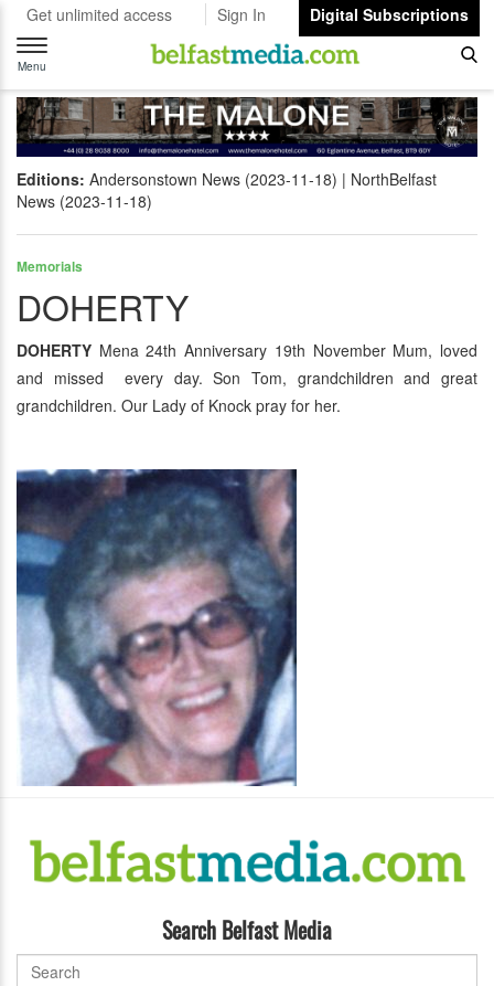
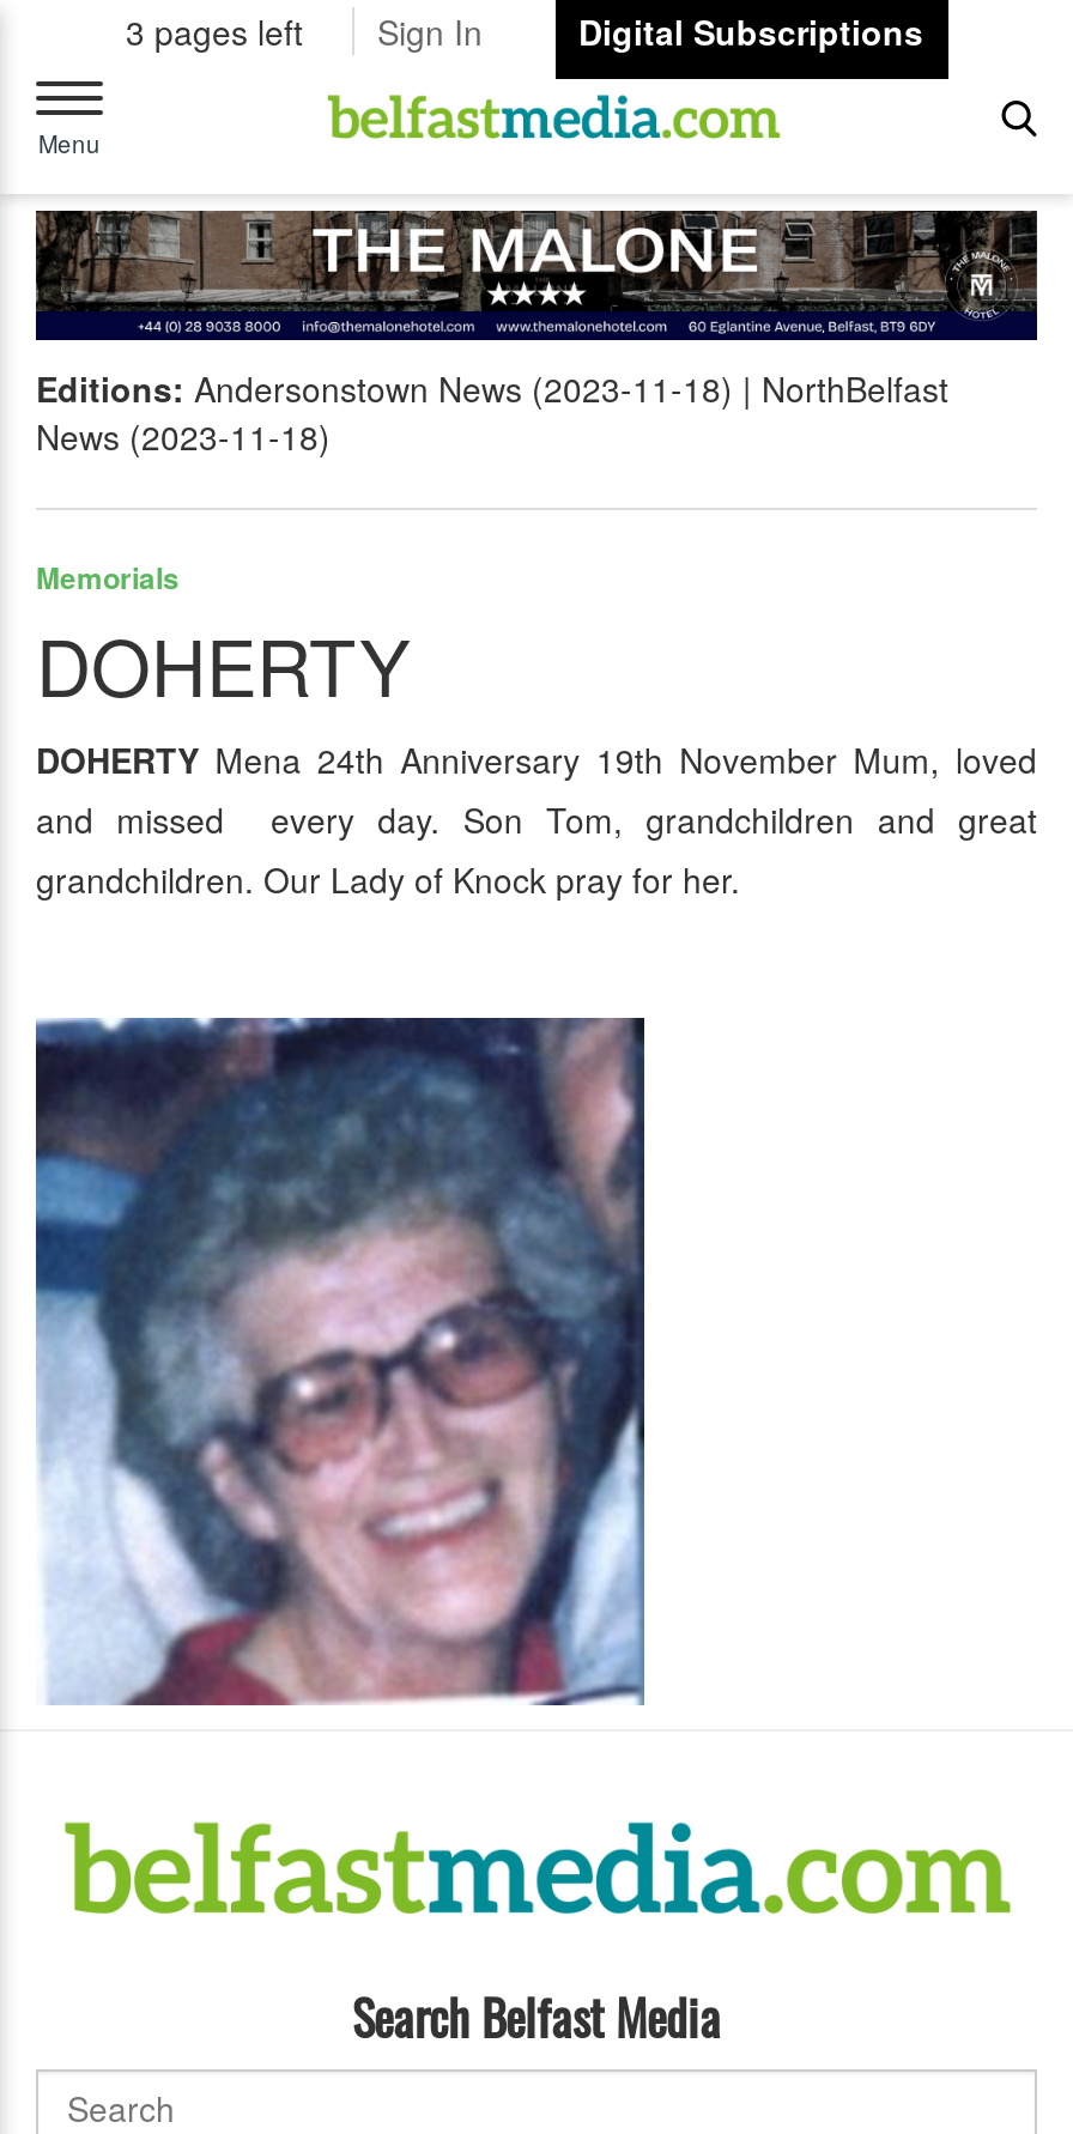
[26,3,171,25] Get unlimited access -> [126,7,303,55] 3 pages left

